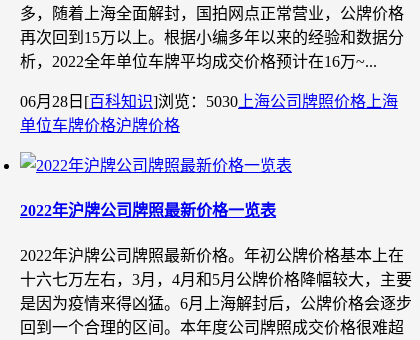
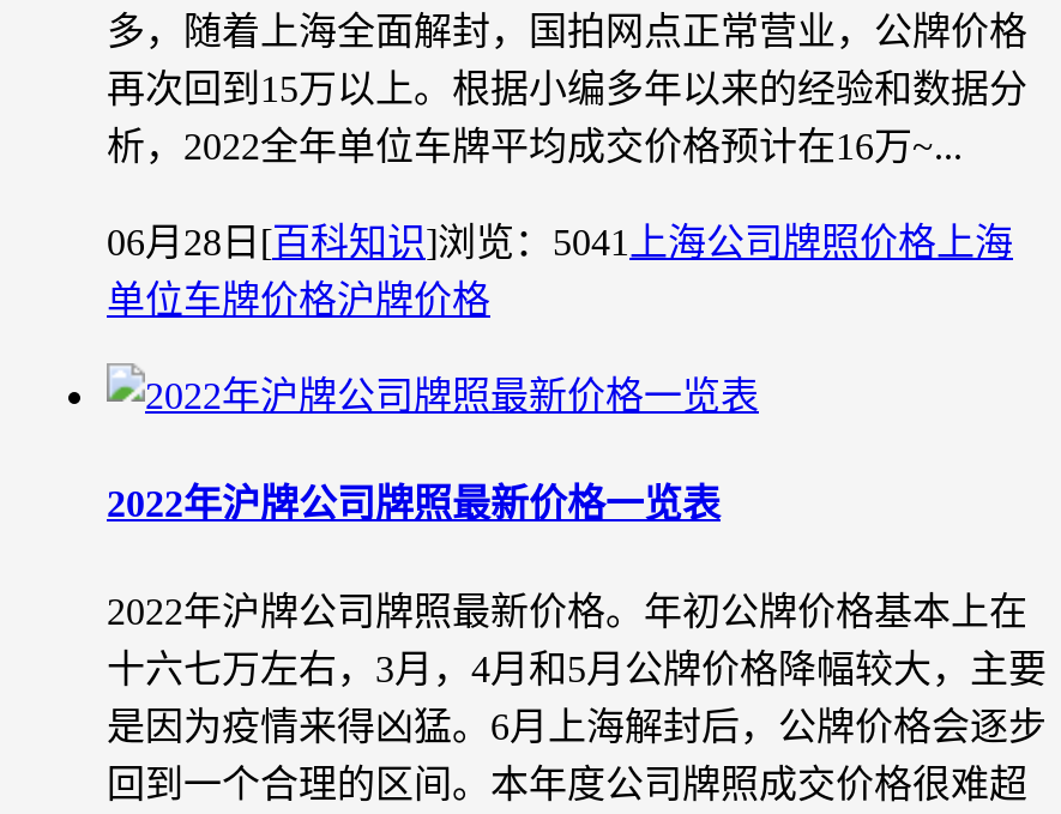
[20,93,398,110] 06月28日[百科知识]浏览：5030上海公司牌照价格上海 -> [107,221,1013,262] 06月28日[百科知识]浏览：5041上海公司牌照价格上海

